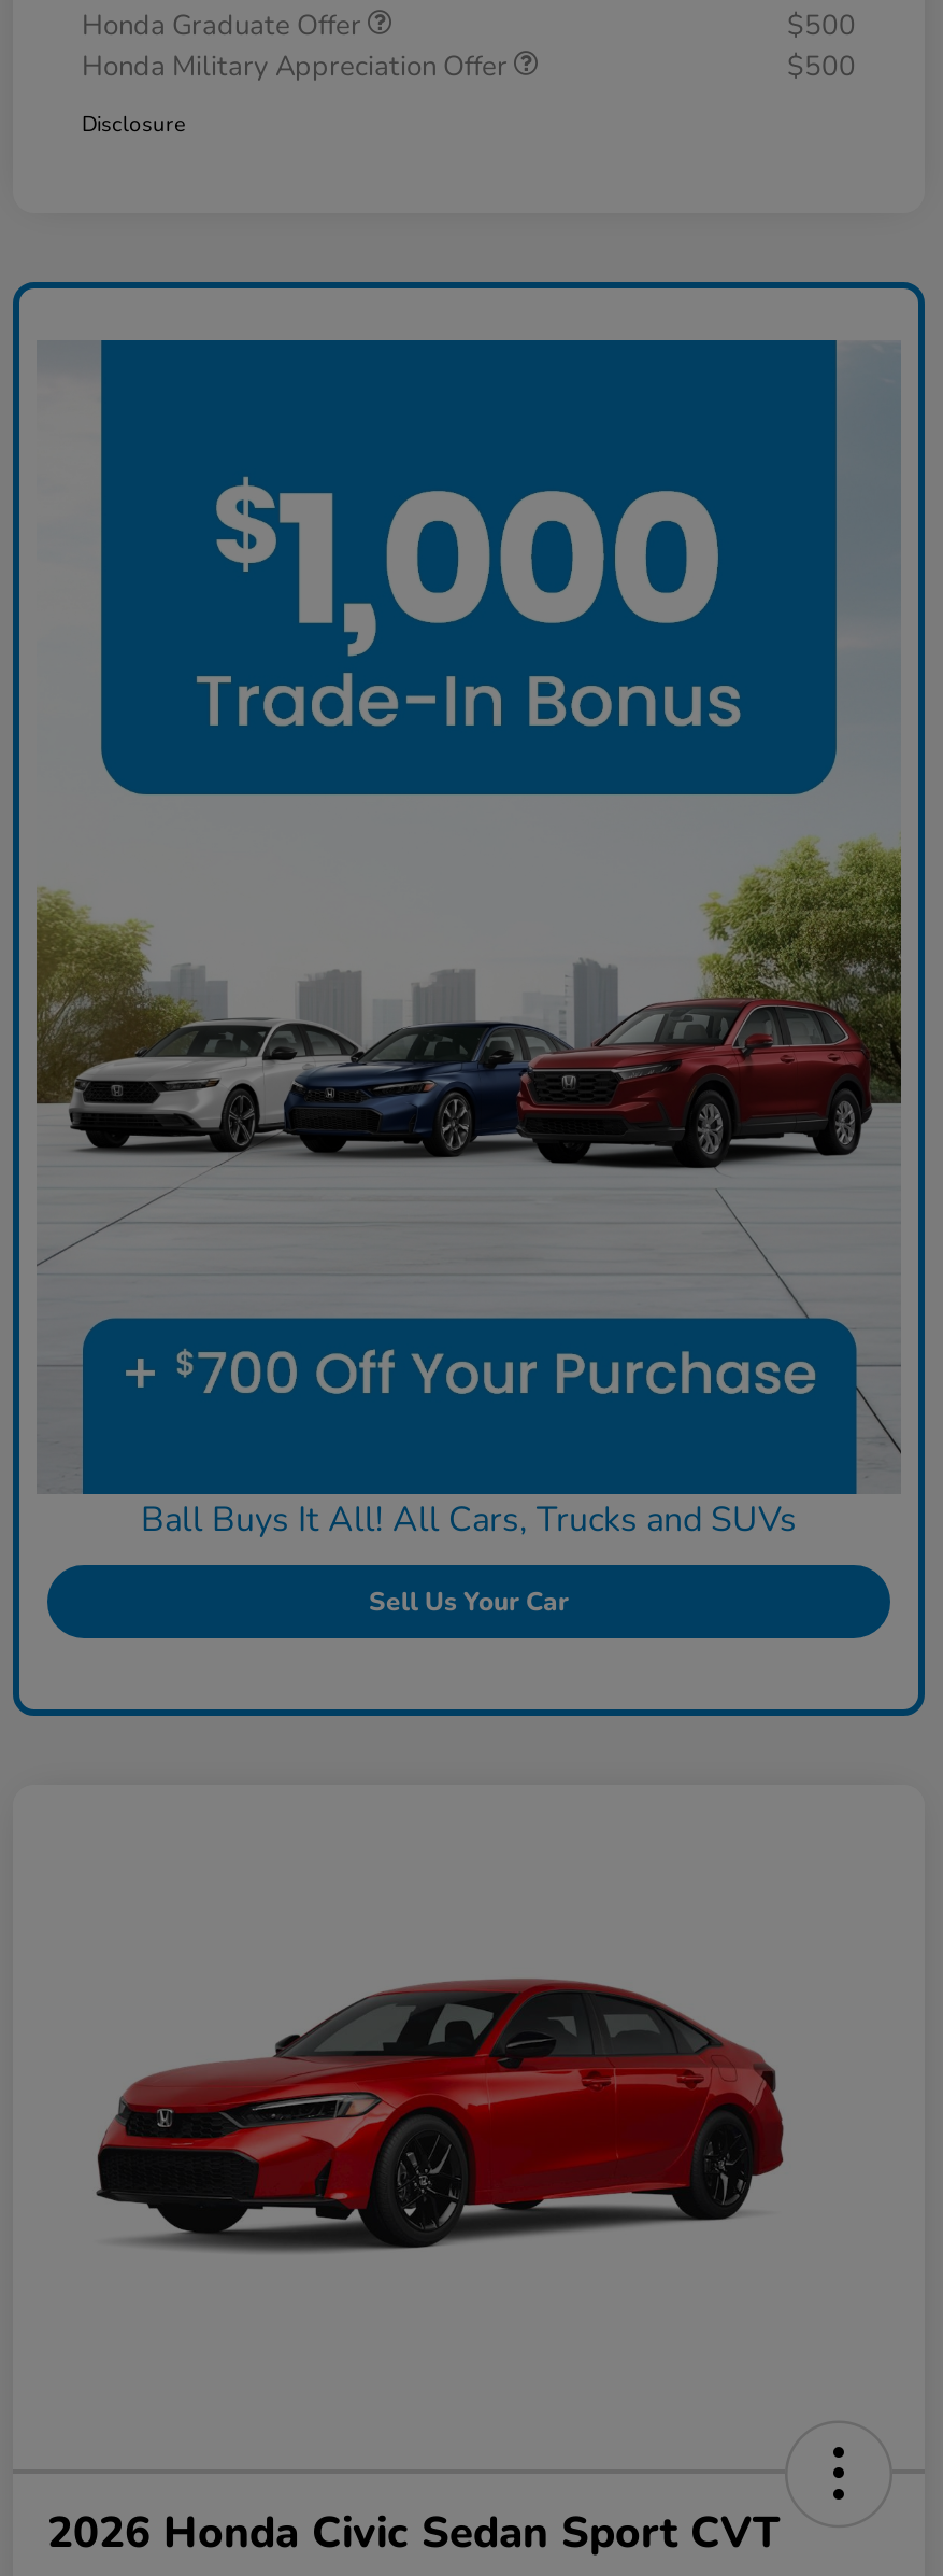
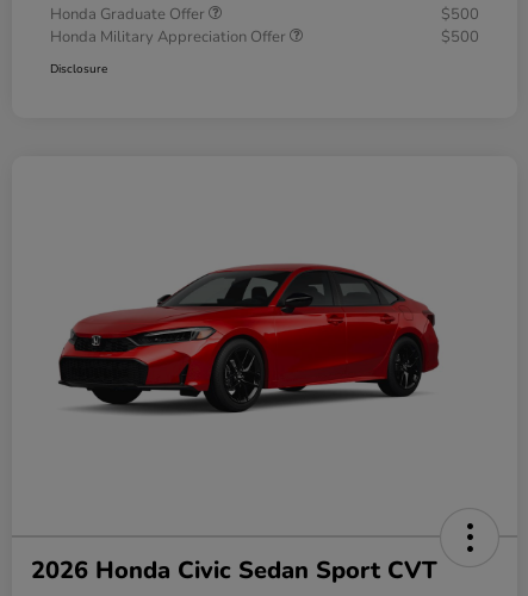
[11,280,927,1718] [image] | Ball Buys It All! All Cars, Trucks and SUVs | Sell Us Your Car -> none

